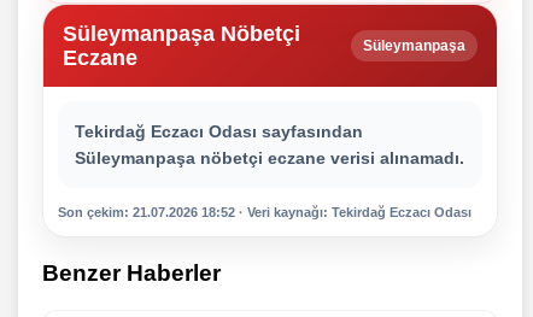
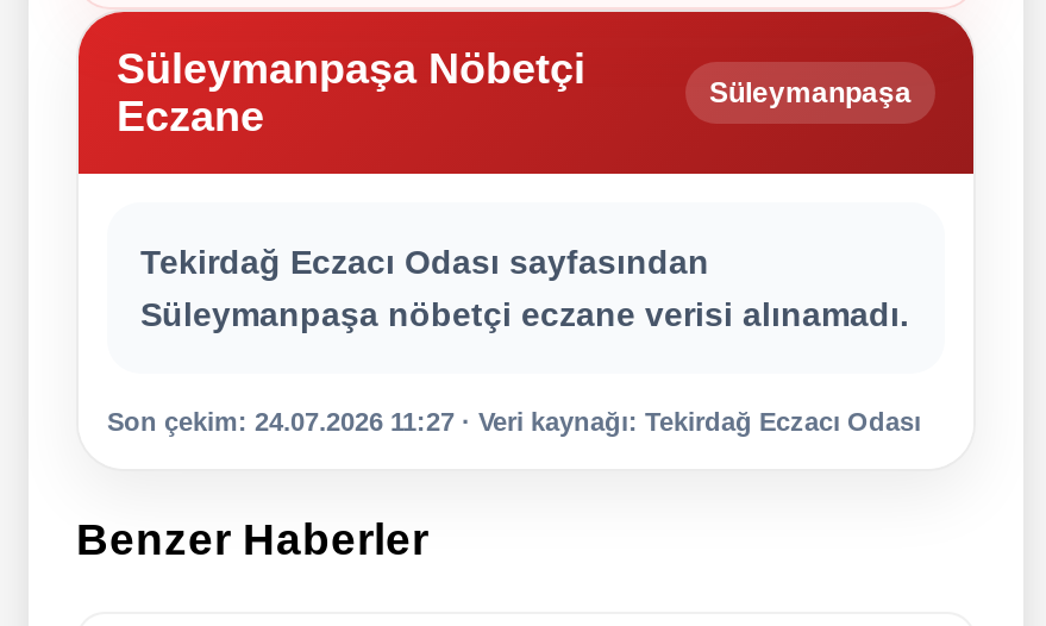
[58,206,471,220] Son çekim: 21.07.2026 18:52 · Veri kaynağı: Tekirdağ Eczacı Odası -> [107,406,921,434] Son çekim: 24.07.2026 11:27 · Veri kaynağı: Tekirdağ Eczacı Odası

